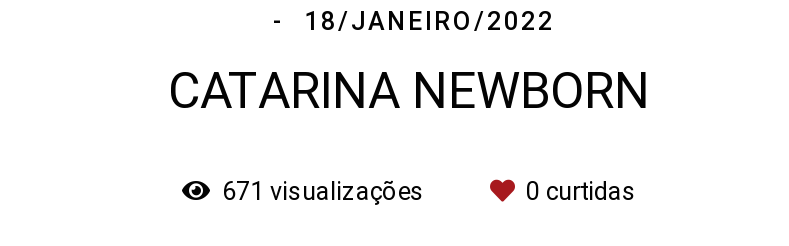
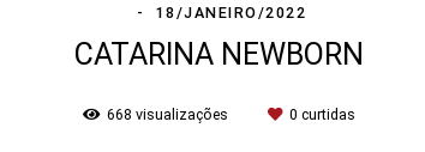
[222,176,430,206] 671 visualizações -> [106,105,231,123] 668 visualizações

